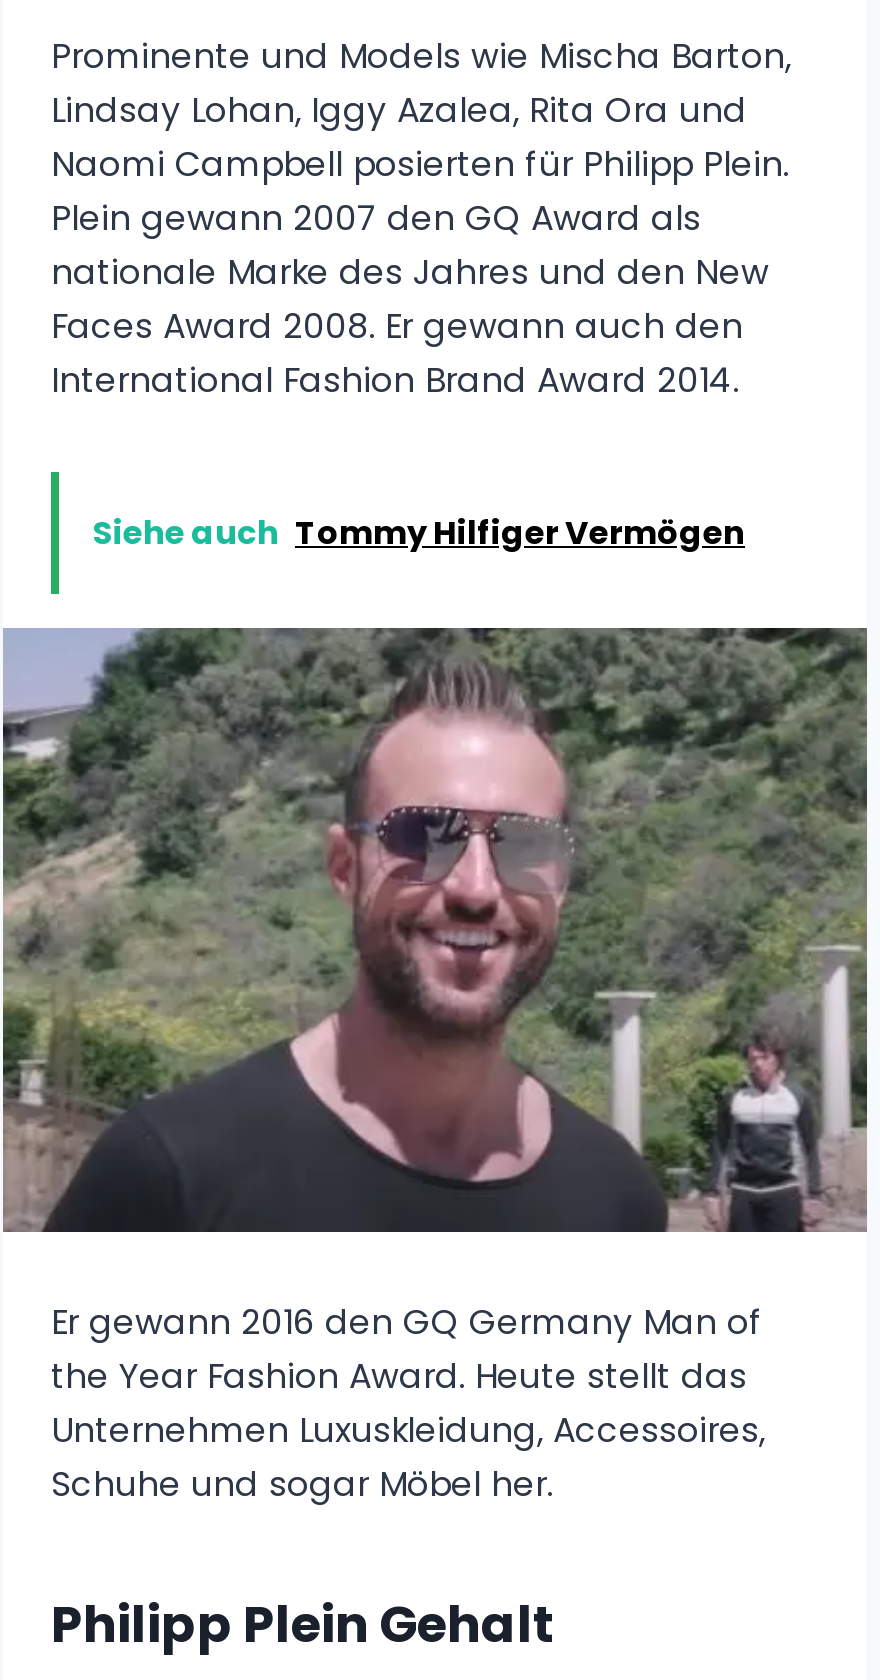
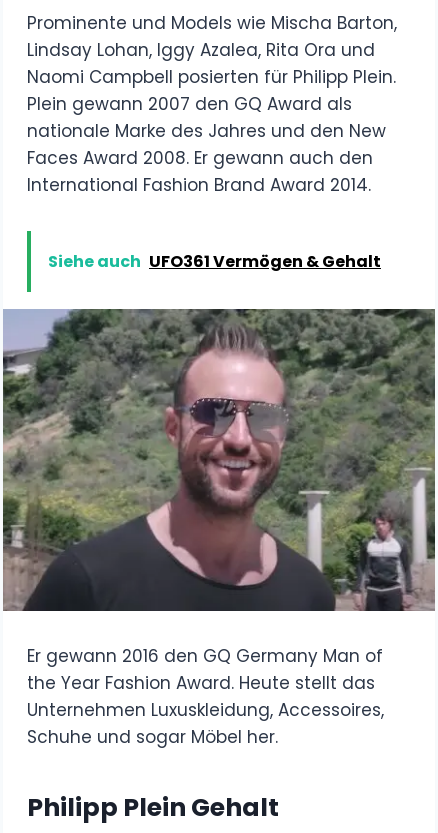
[93,509,745,555] Siehe auch Tommy Hilfiger Vermögen -> [48,249,381,272] Siehe auch UFO361 Vermögen & Gehalt

